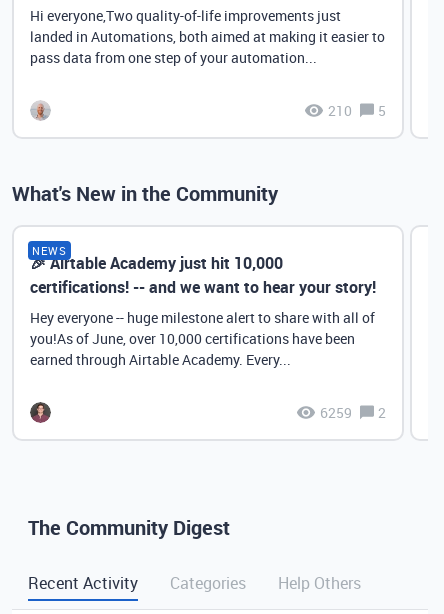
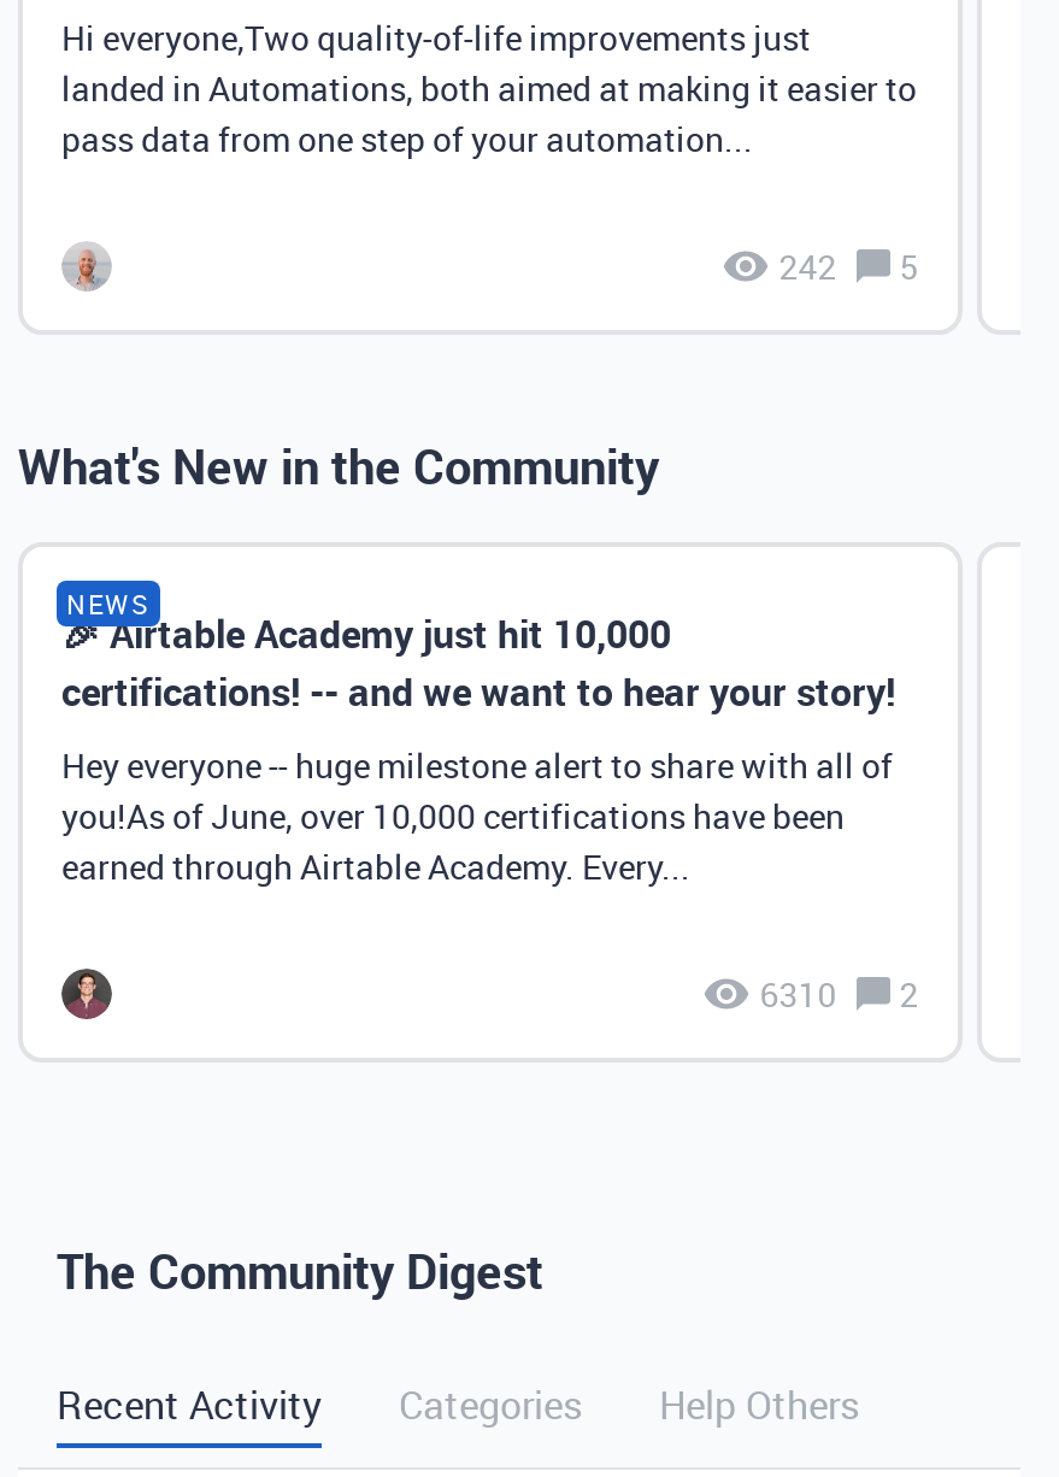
[328,101,386,120] 210 5 -> [779,243,919,289] 242 5
[320,403,386,422] 6259 2 -> [760,971,919,1017] 6310 2

